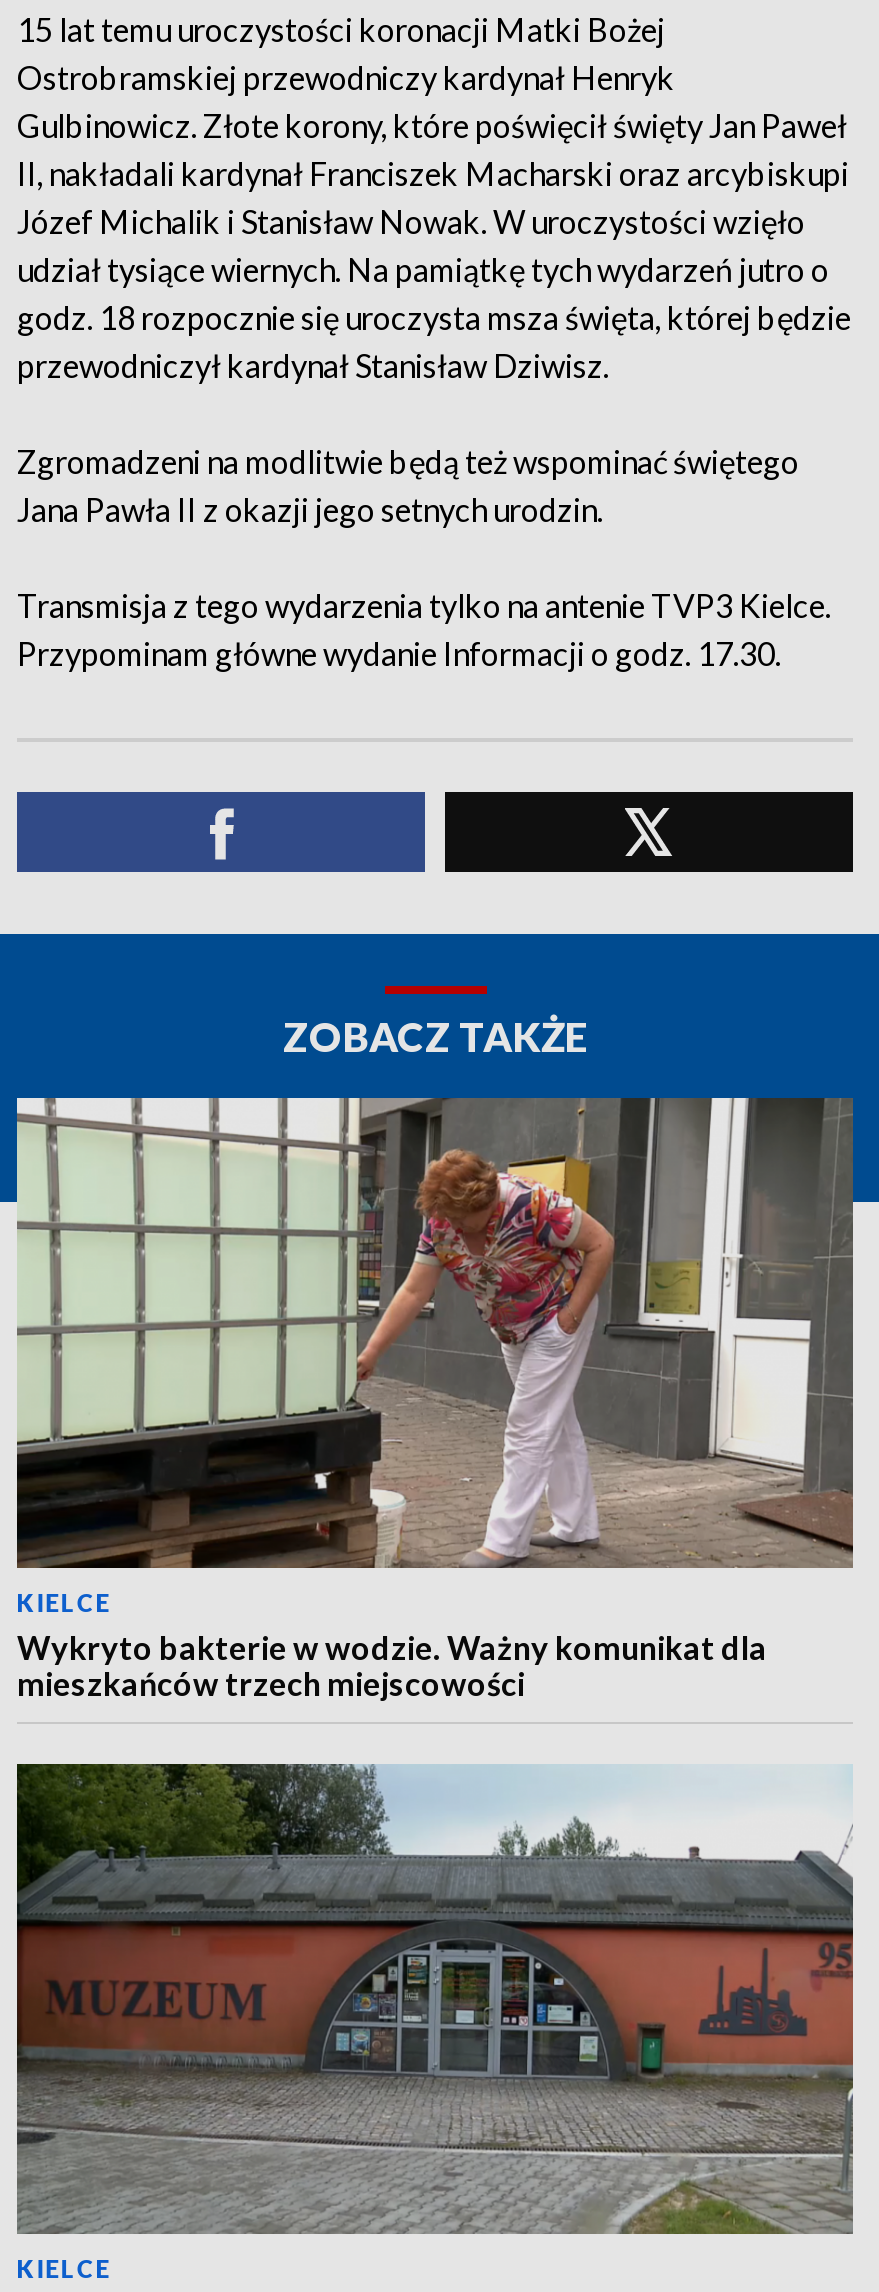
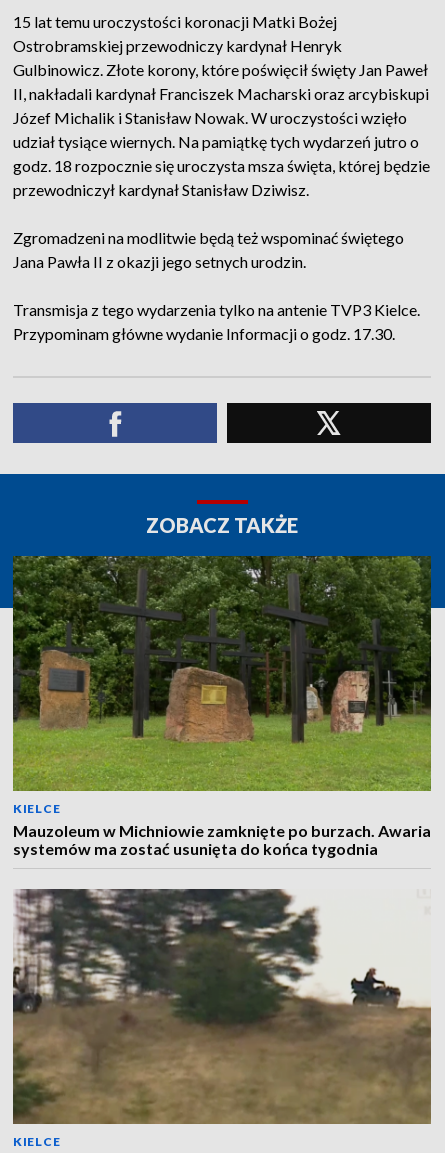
[15,1096,855,1702] [image] | Wykryto bakterie w wodzie. Ważny komunikat dla | mieszkańców trzech miejscowości -> [12,555,432,858] [image] | Mauzoleum w Michniowie zamknięte po burzach. Awaria | systemów ma zostać usunięta do końca tygodnia
[15,1762,855,2234] [image] -> [12,888,431,1124] [image]

